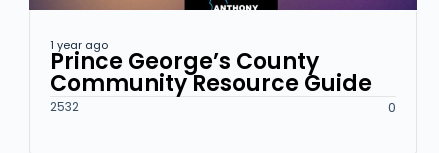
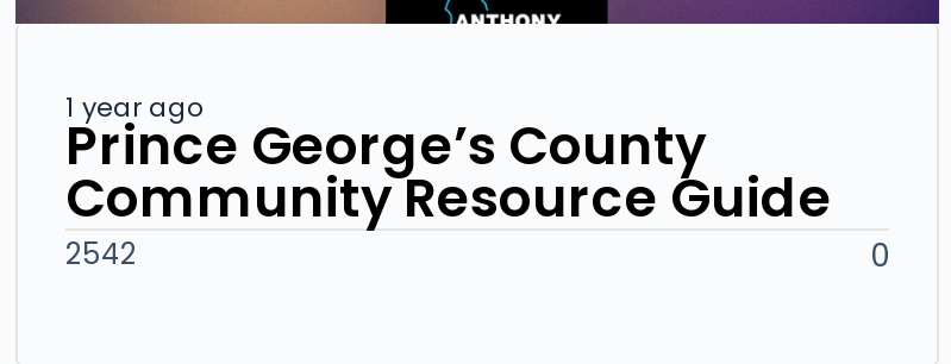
[50,98,79,115] 2532 -> [65,232,137,273] 2542

